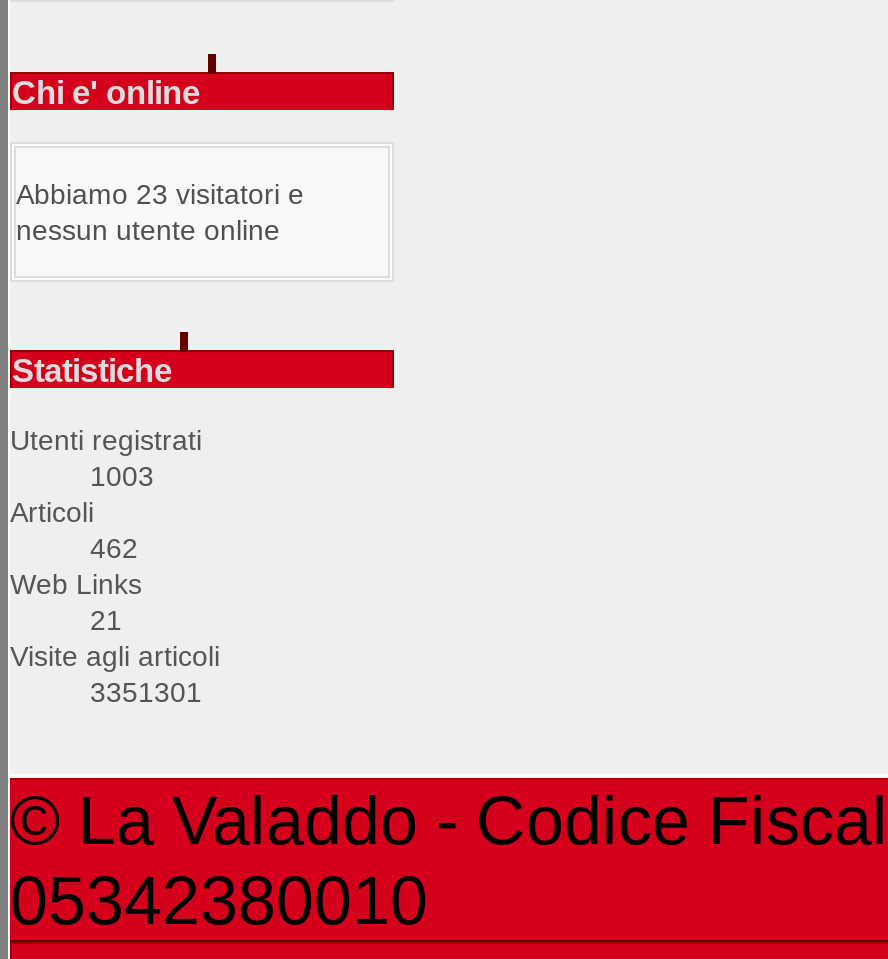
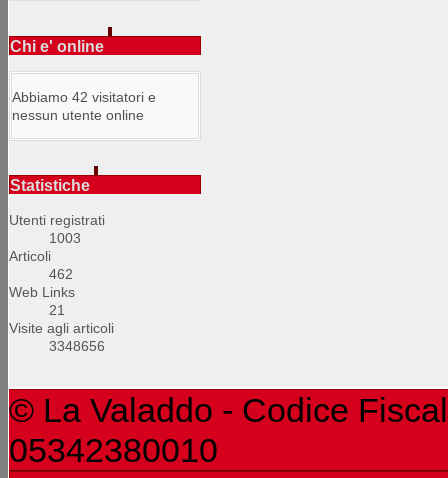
[16,178,304,210] Abbiamo 23 visitatori e -> [12,89,156,105] Abbiamo 42 visitatori e
[90,675,202,707] 3351301 -> [49,338,105,354] 3348656

